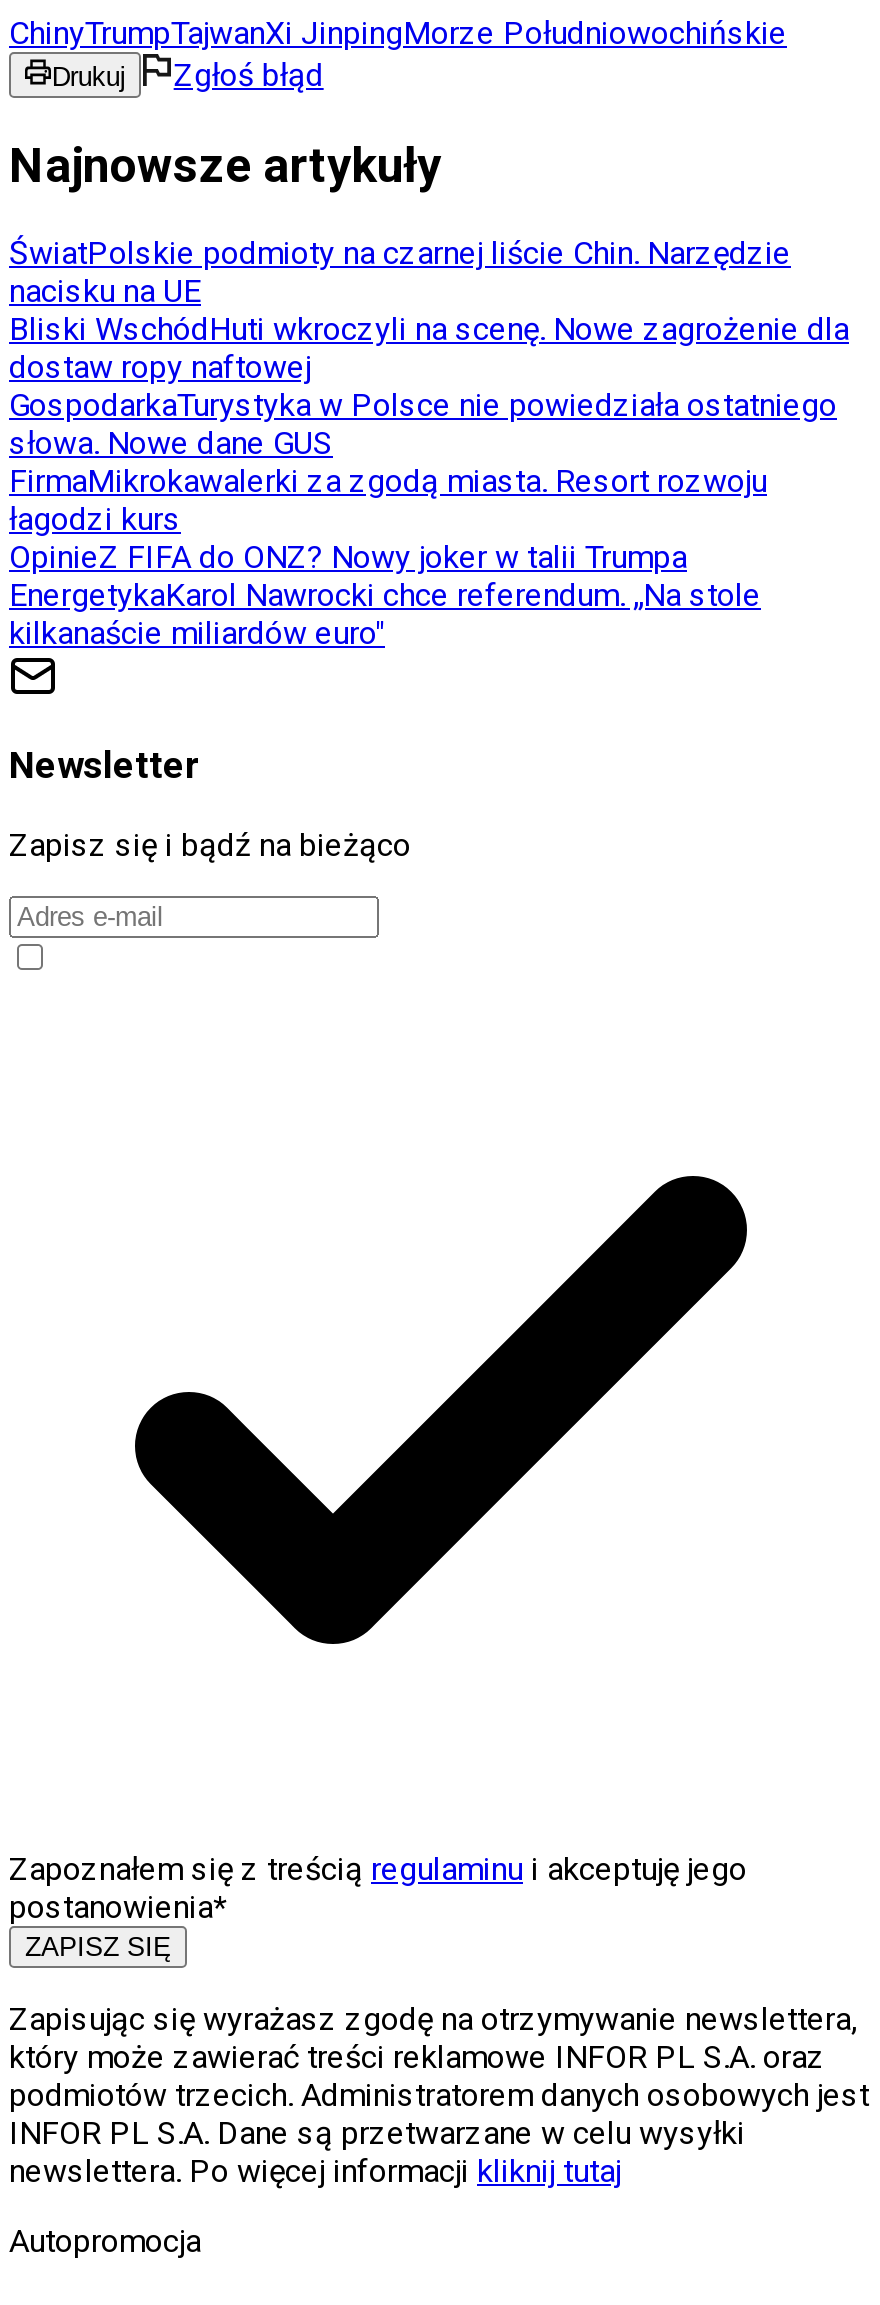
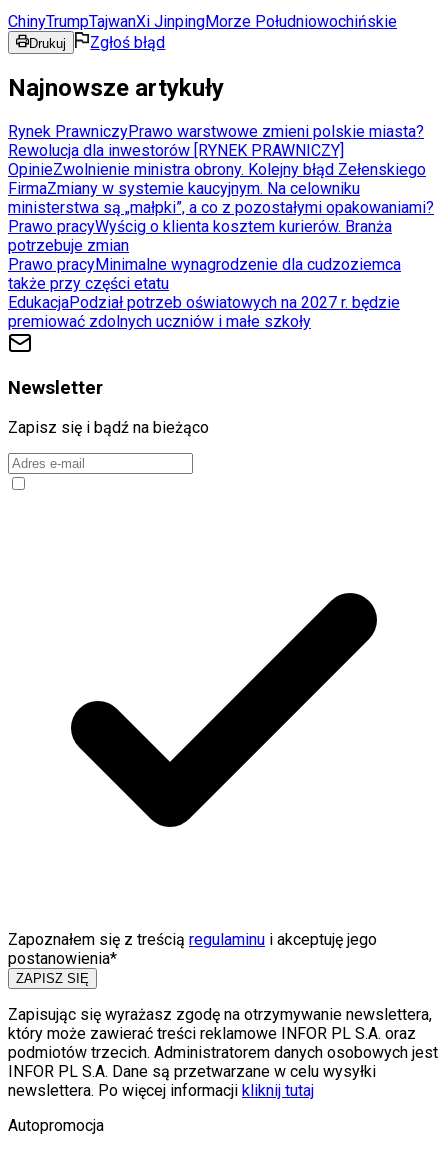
[9,233,849,651] ŚwiatPolskie podmioty na czarnej liście Chin. Narzędzie | nacisku na UE | Bliski WschódHuti wkroczyli na scenę. Nowe zagrożenie dla | dostaw ropy naftowej | GospodarkaTurystyka w Polsce nie powiedziała ostatniego | słowa. Nowe dane GUS | FirmaMikrokawalerki za zgodą miasta. Resort rozwoju | łagodzi kurs | OpinieZ FIFA do ONZ? Nowy joker w talii Trumpa | EnergetykaKarol Nawrocki chce referendum. „Na stole | kilkanaście miliardów euro" -> [8,122,434,331] Rynek PrawniczyPrawo warstwowe zmieni polskie miasta? | Rewolucja dla inwestorów [RYNEK PRAWNICZY] | OpinieZwolnienie ministra obrony. Kolejny błąd Zełenskiego | FirmaZmiany w systemie kaucyjnym. Na celowniku | ministerstwa są „małpki”, a co z pozostałymi opakowaniami? | Prawo pracyWyścig o klienta kosztem kurierów. Branża | potrzebuje zmian | Prawo pracyMinimalne wynagrodzenie dla cudzoziemca | także przy części etatu | EdukacjaPodział potrzeb oświatowych na 2027 r. będzie | premiować zdolnych uczniów i małe szkoły

